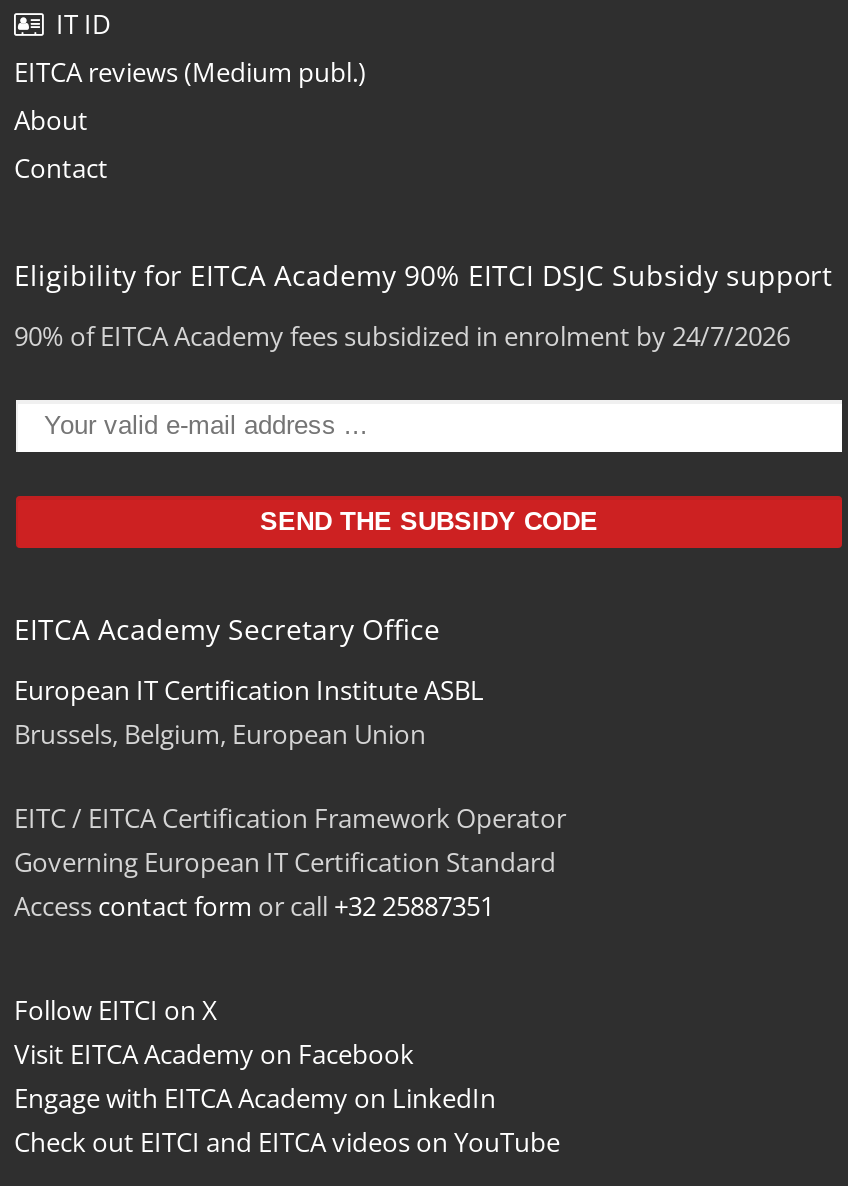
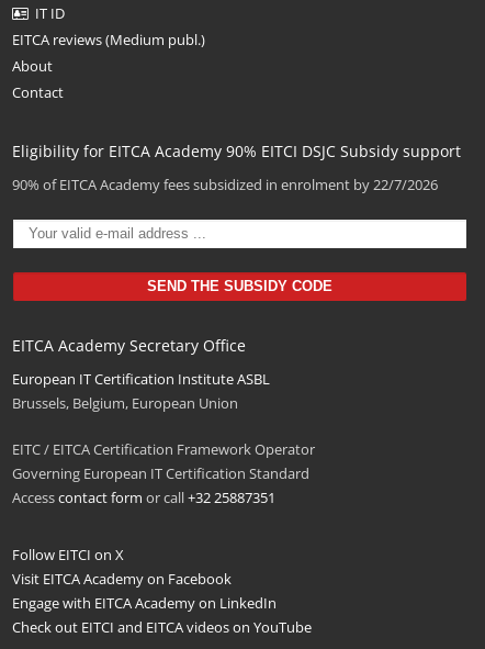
[14,318,790,354] 90% of EITCA Academy fees subsidized in enrolment by 24/7/2026 -> [12,175,438,194] 90% of EITCA Academy fees subsidized in enrolment by 22/7/2026

